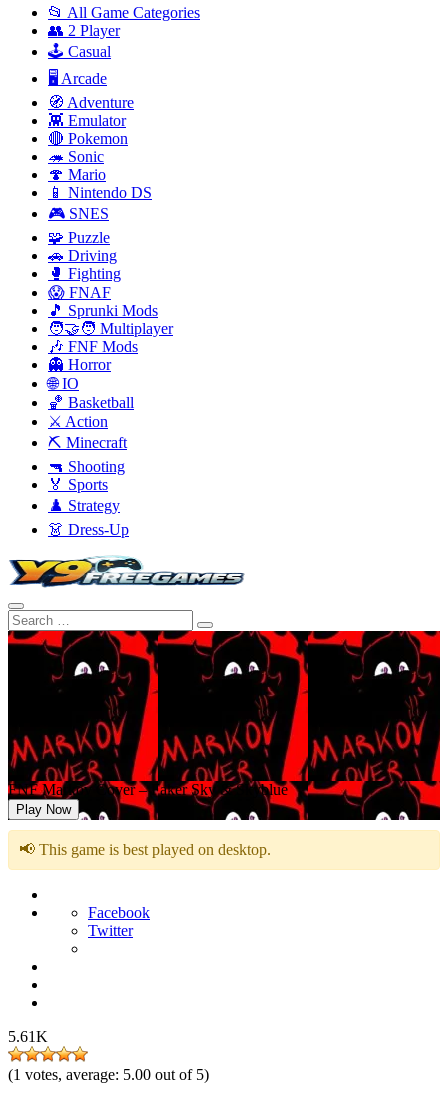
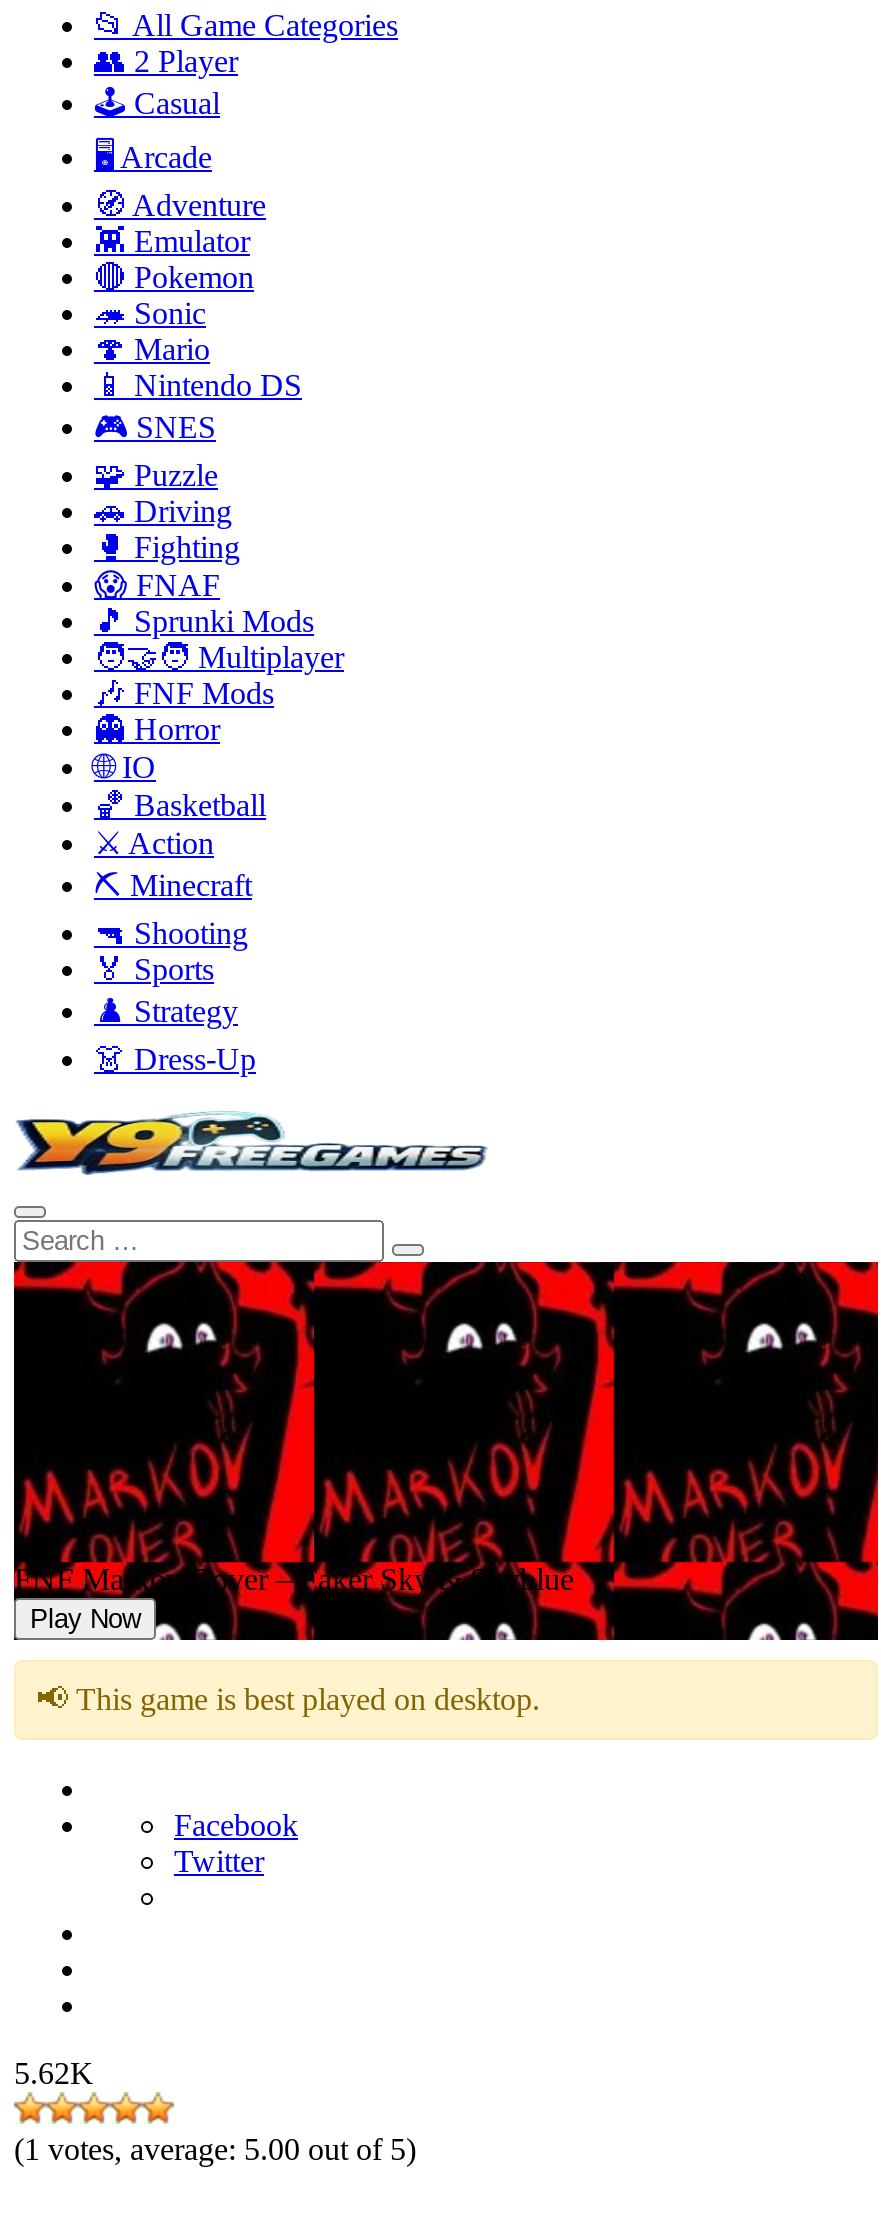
[8,1028,48,1045] 5.61K -> [14,2056,94,2090] 5.62K

